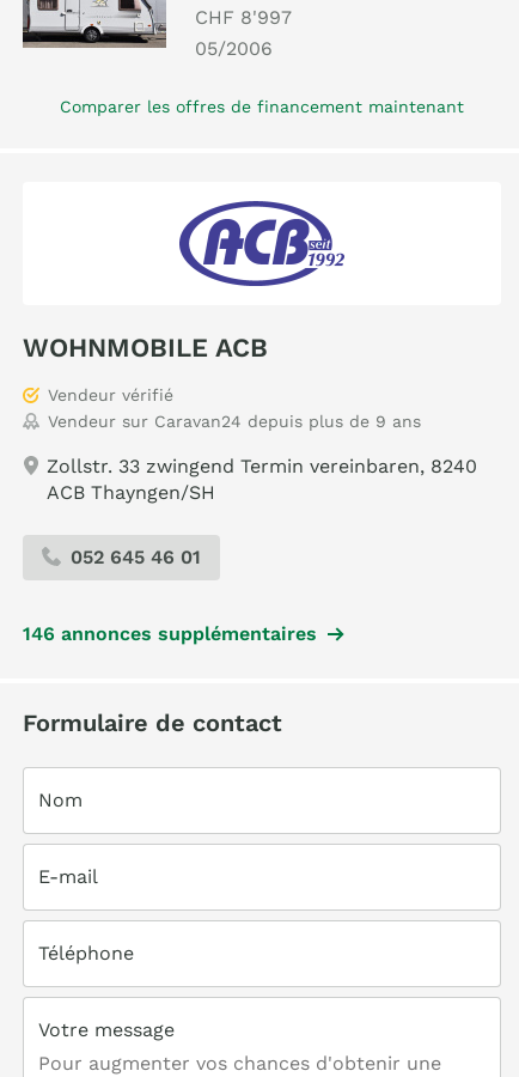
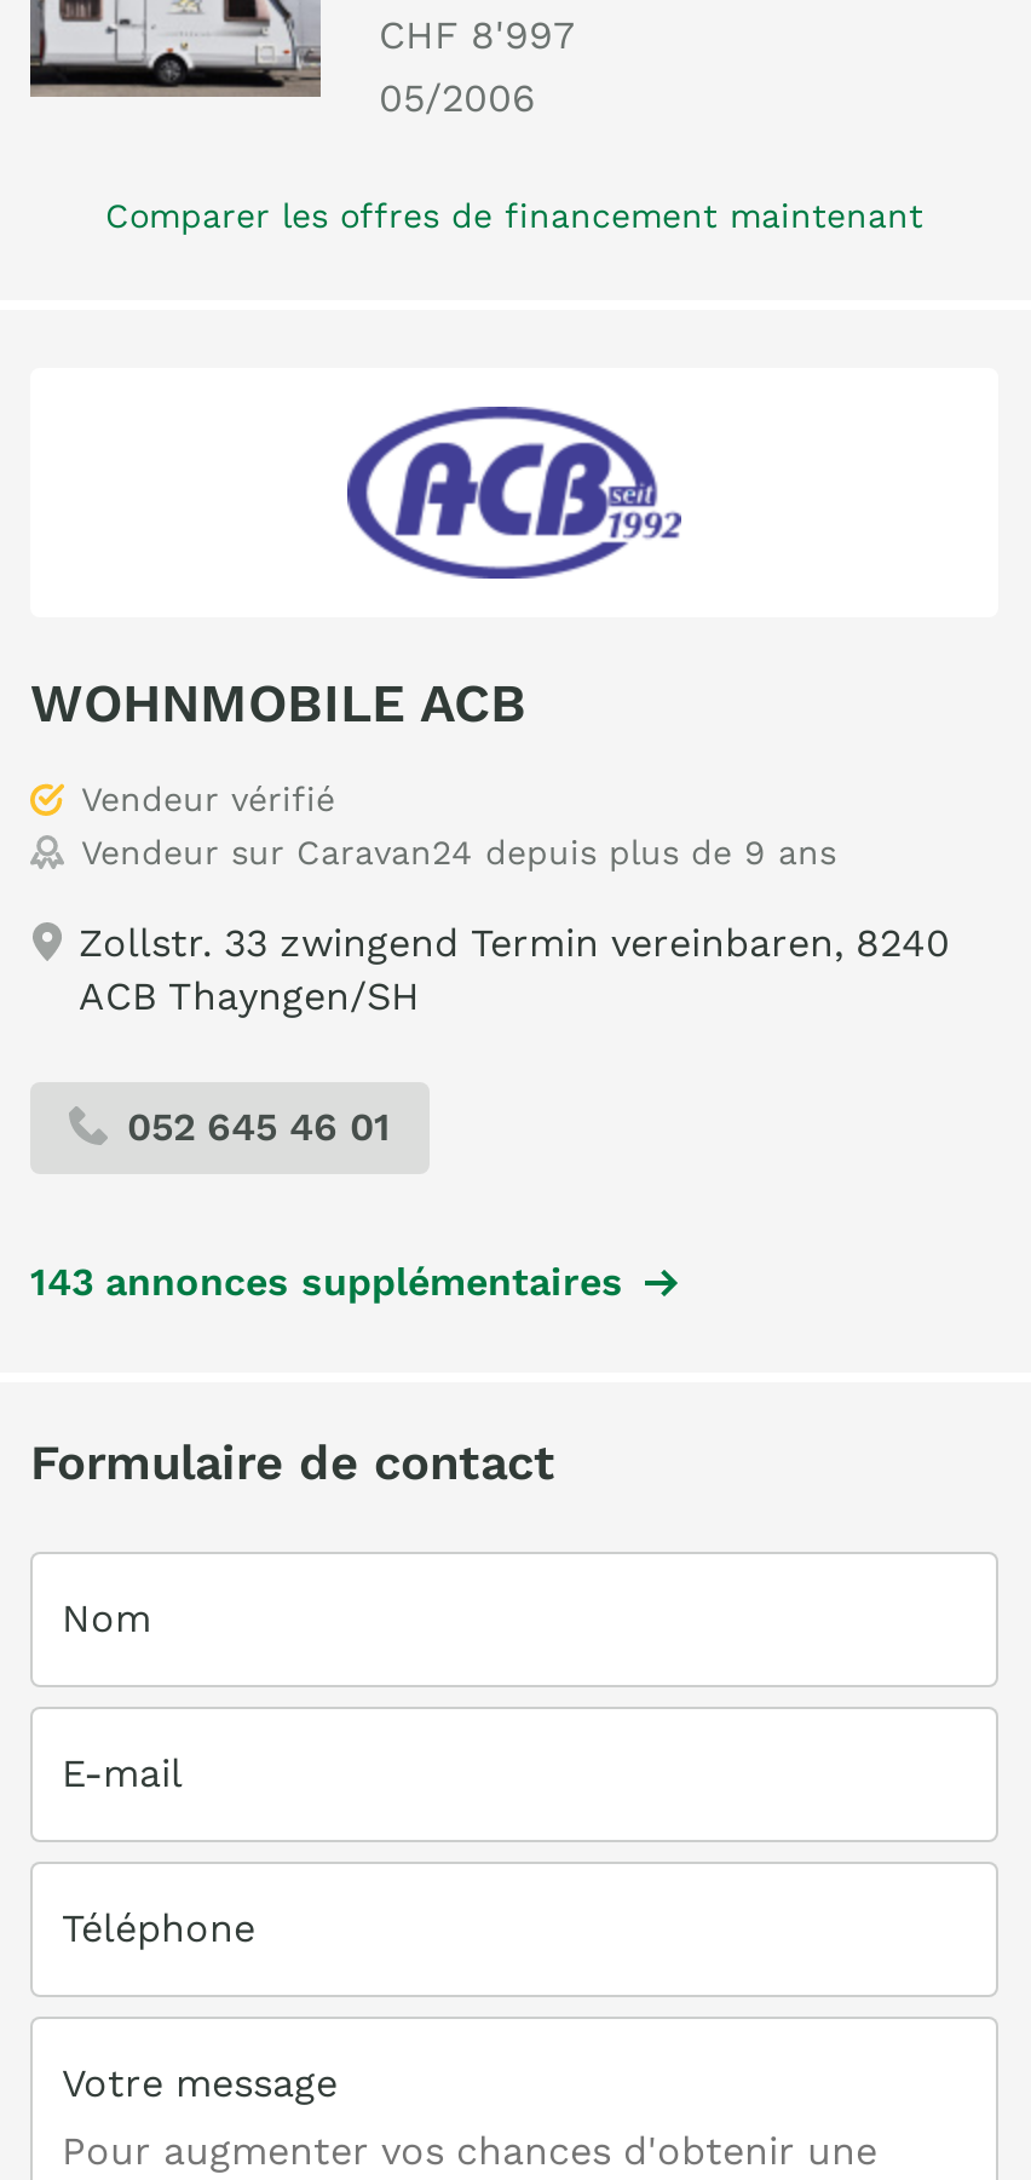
[23,622,317,645] 146 annonces supplémentaires -> [30,1259,623,1305] 143 annonces supplémentaires

